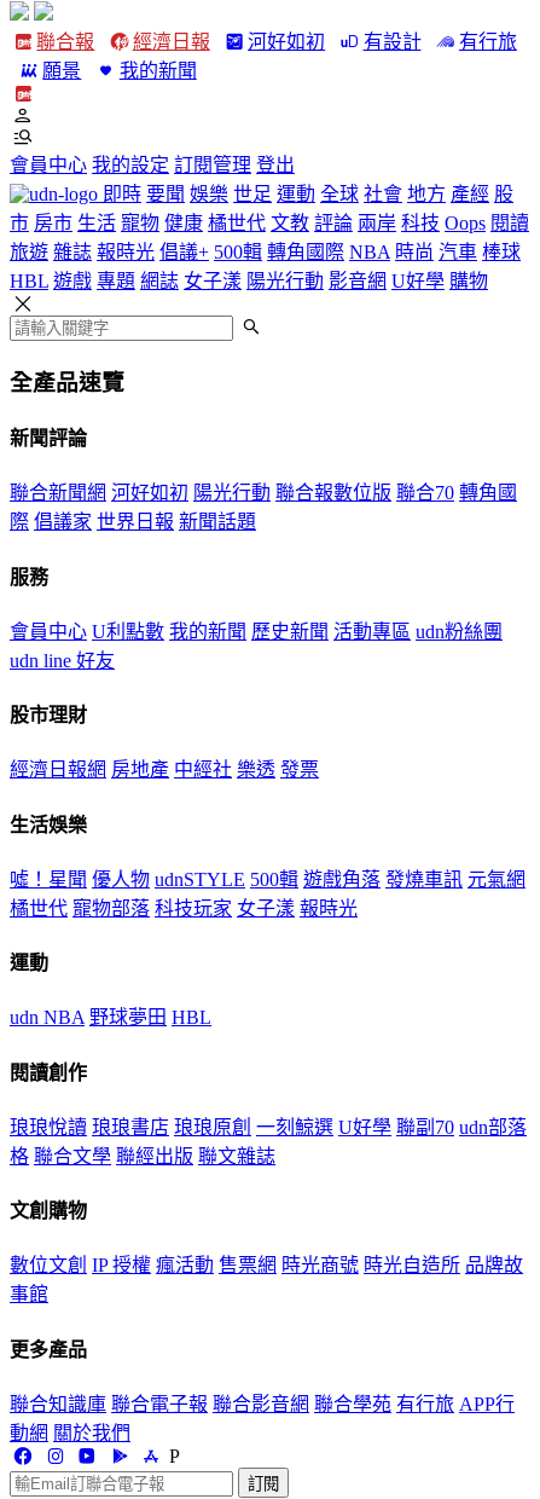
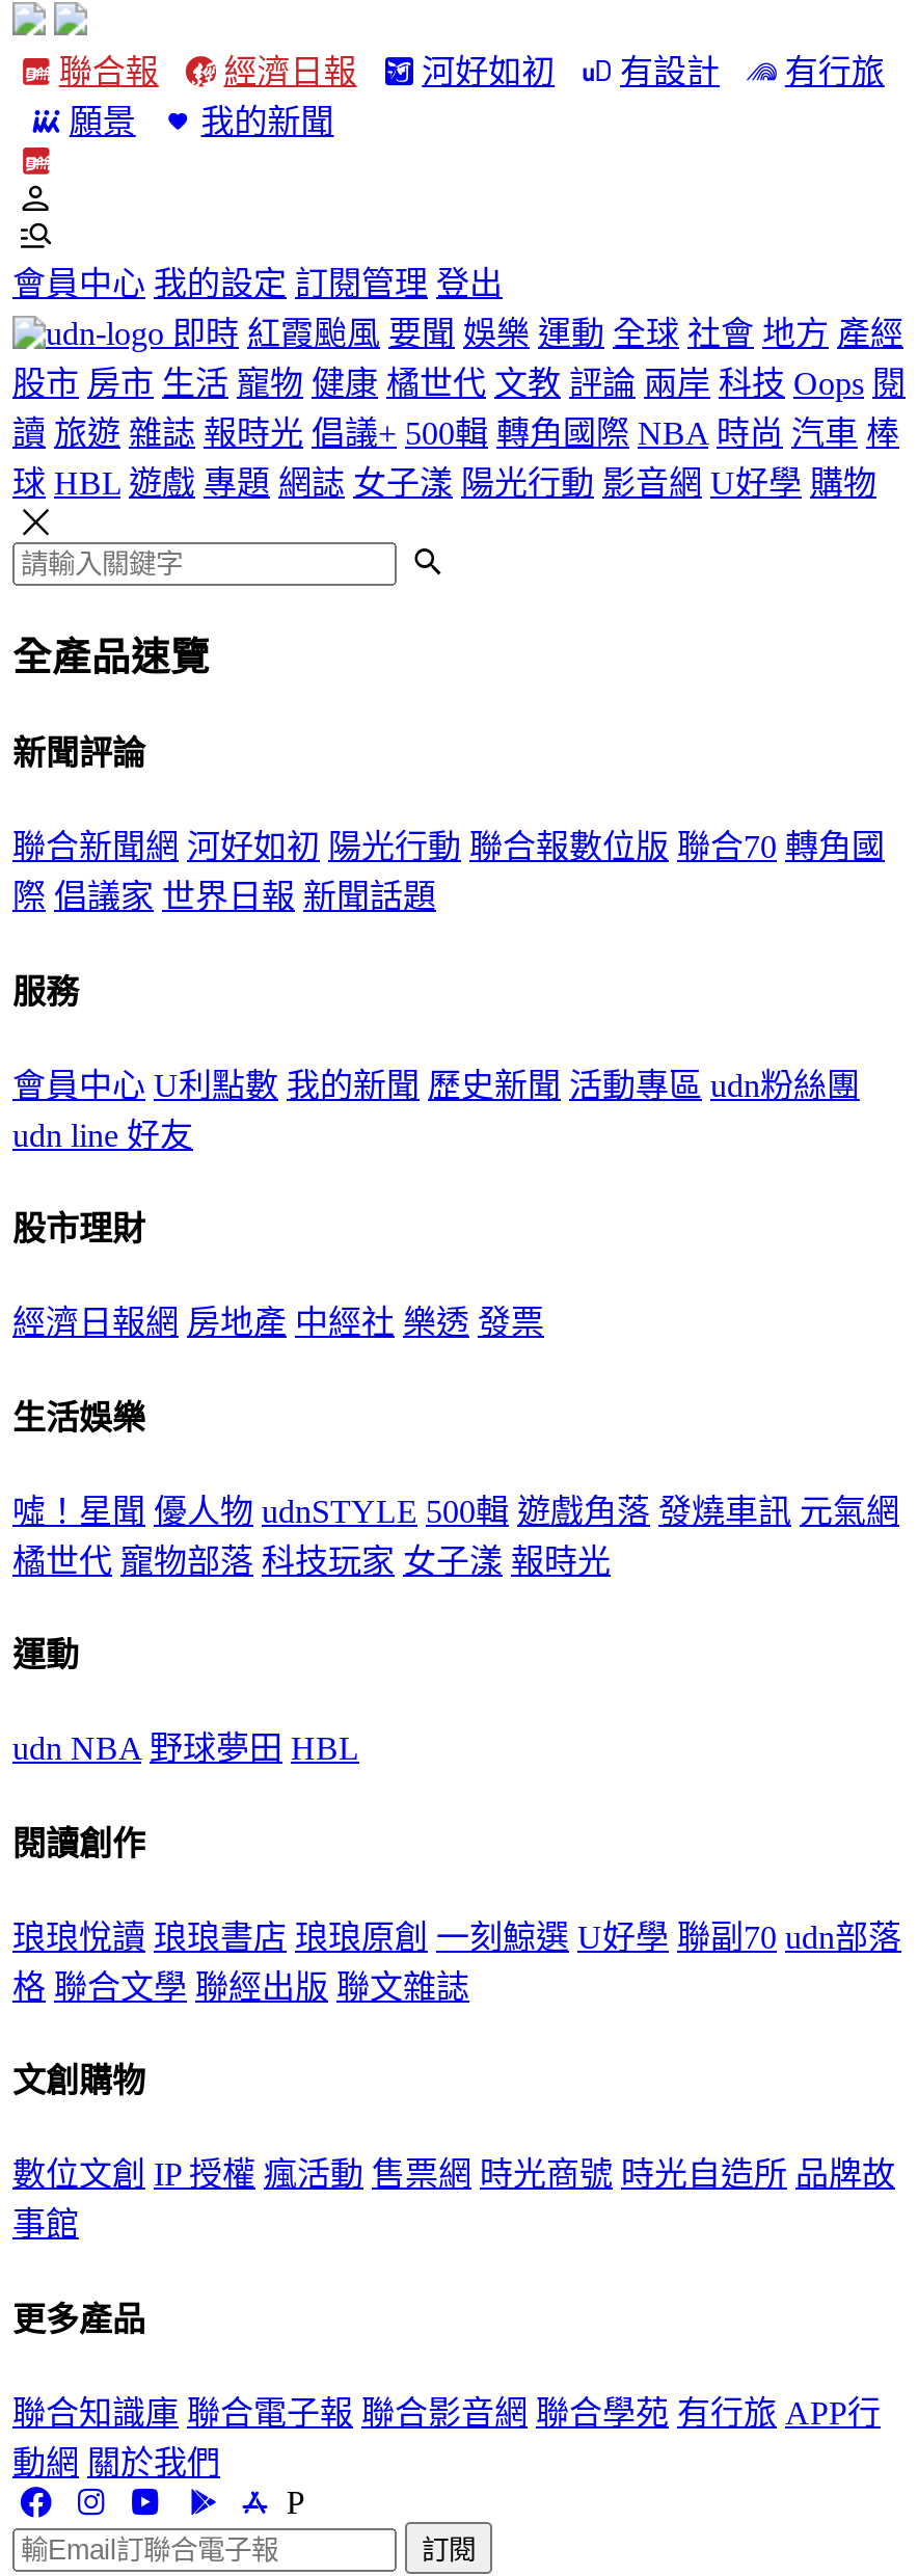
[10,184,529,291] 即時 要聞 娛樂 世足 運動 全球 社會 地方 產經 股 | 市 房市 生活 寵物 健康 橘世代 文教 評論 兩岸 科技 Oops 閱讀 | 旅遊 雜誌 報時光 倡議+ 500輯 轉角國際 NBA 時尚 汽車 棒球 | HBL 遊戲 專題 網誌 女子漾 陽光行動 影音網 U好學 購物 -> [12,316,906,501] 即時 紅霞颱風 要聞 娛樂 運動 全球 社會 地方 產經 | 股市 房市 生活 寵物 健康 橘世代 文教 評論 兩岸 科技 Oops 閱 | 讀 旅遊 雜誌 報時光 倡議+ 500輯 轉角國際 NBA 時尚 汽車 棒 | 球 HBL 遊戲 專題 網誌 女子漾 陽光行動 影音網 U好學 購物

